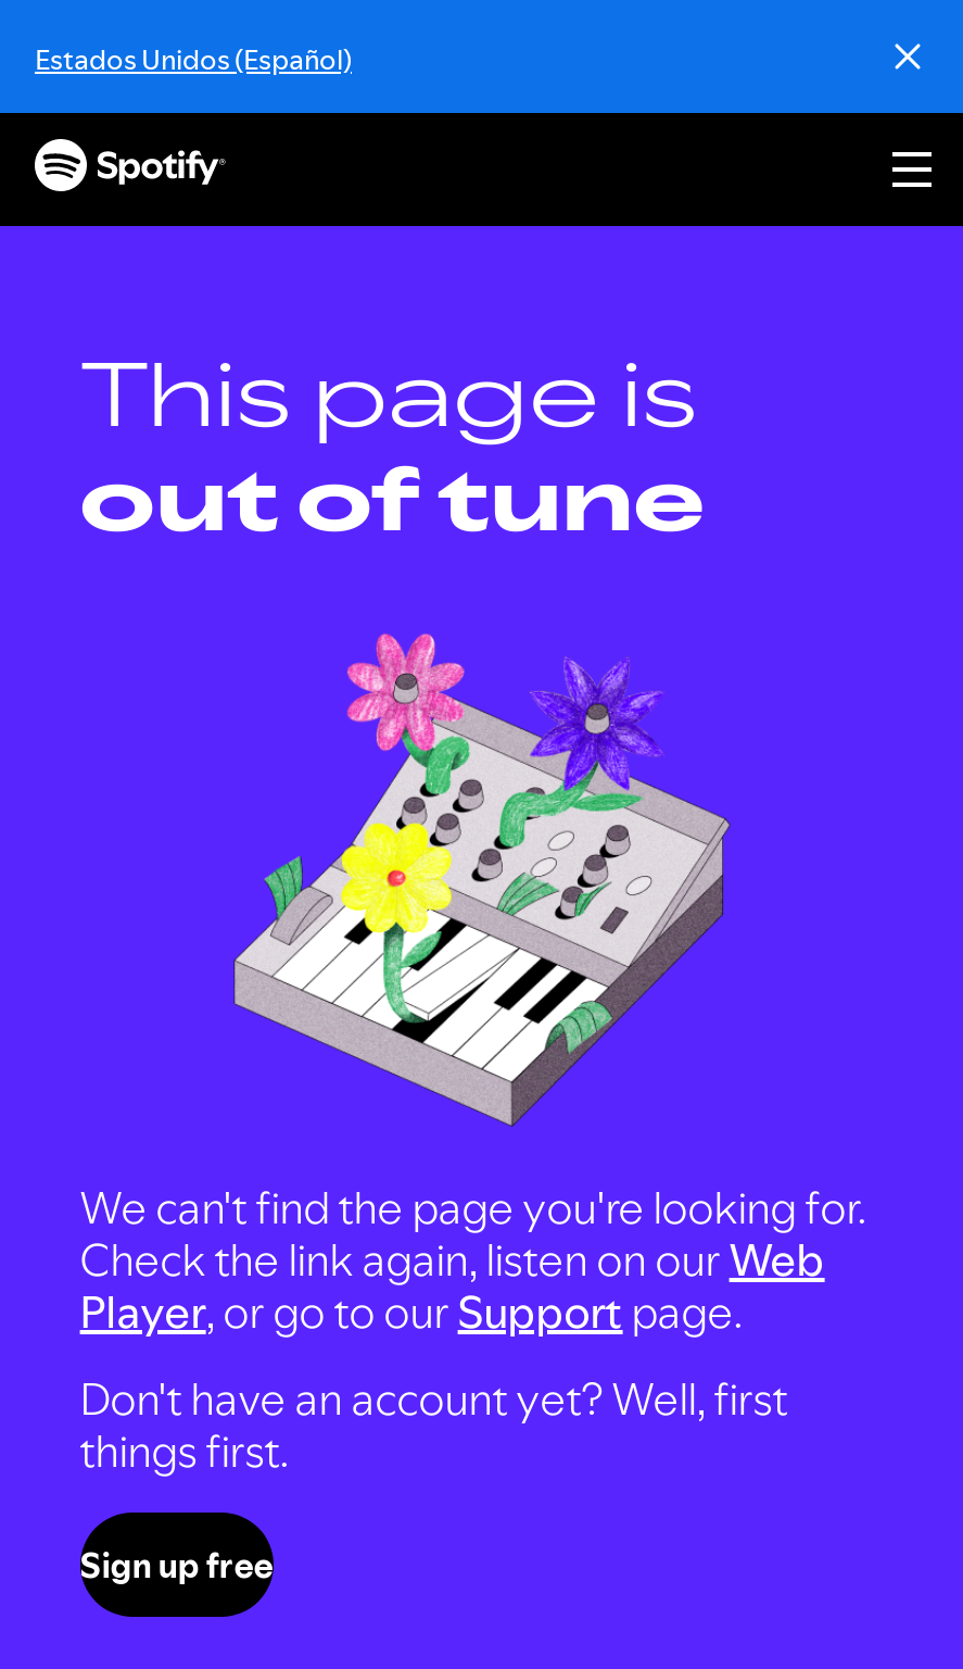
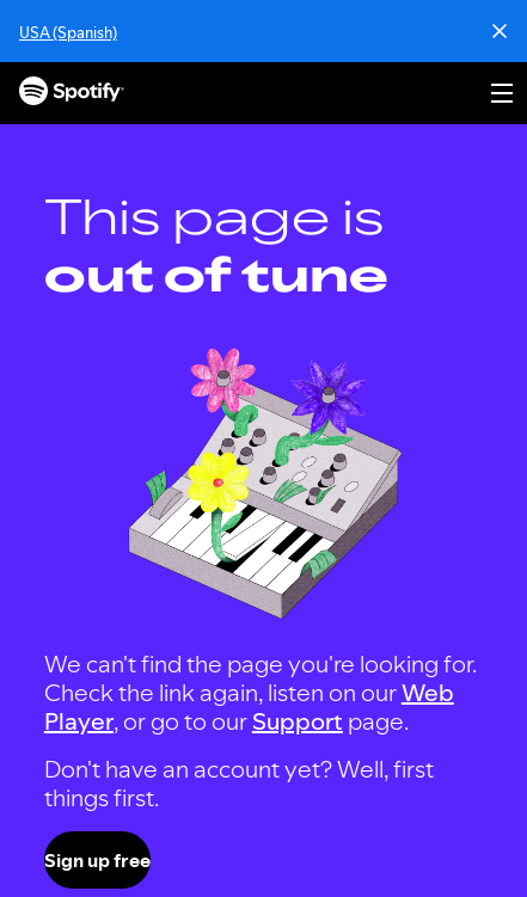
[35,39,352,78] Estados Unidos (Español) -> [19,21,117,43] USA (Spanish)

